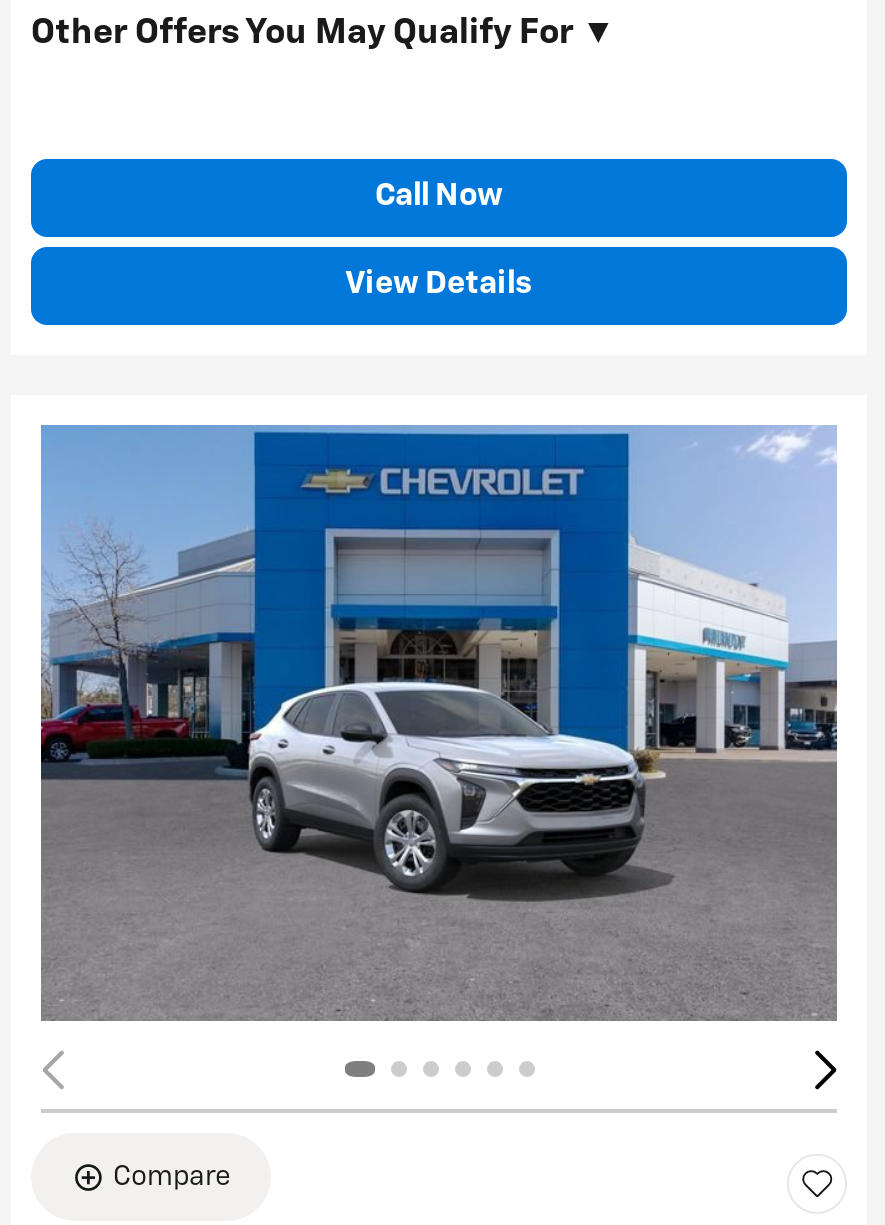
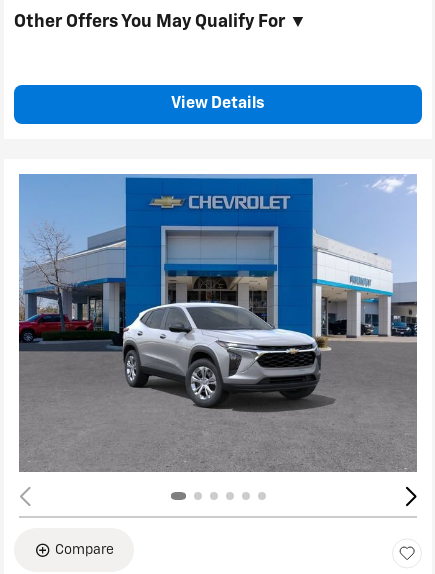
[375,181,503,213] Call Now -> none

